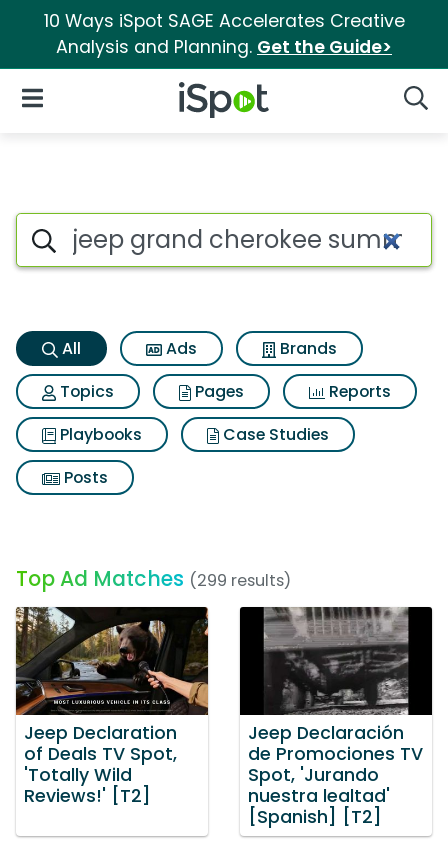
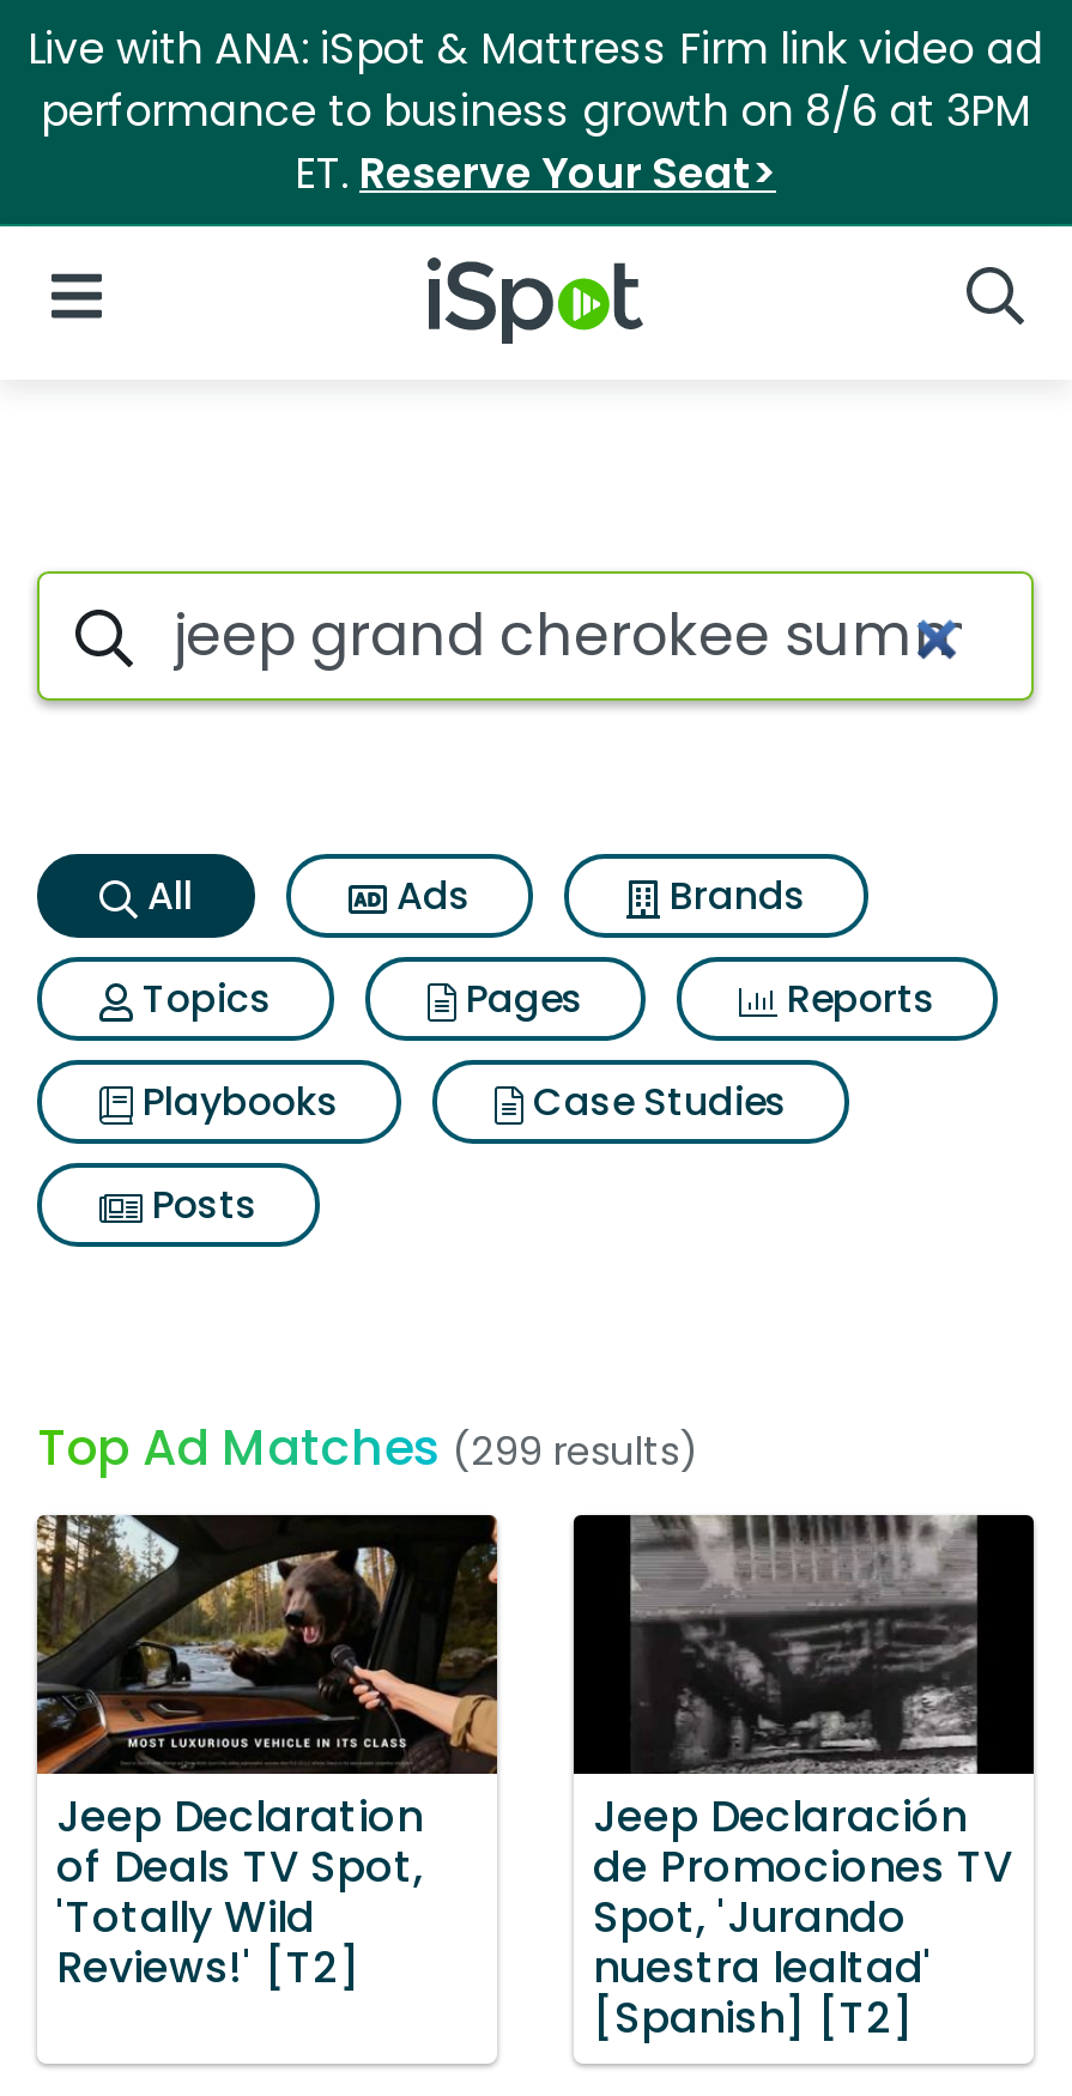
[43,9,404,59] 10 Ways iSpot SAGE Accelerates Creative | Analysis and Planning. Get the Guide> -> [28,20,1043,202] Live with ANA: iSpot & Mattress Firm link video ad | performance to business growth on 8/6 at 3PM | ET. Reserve Your Seat>

